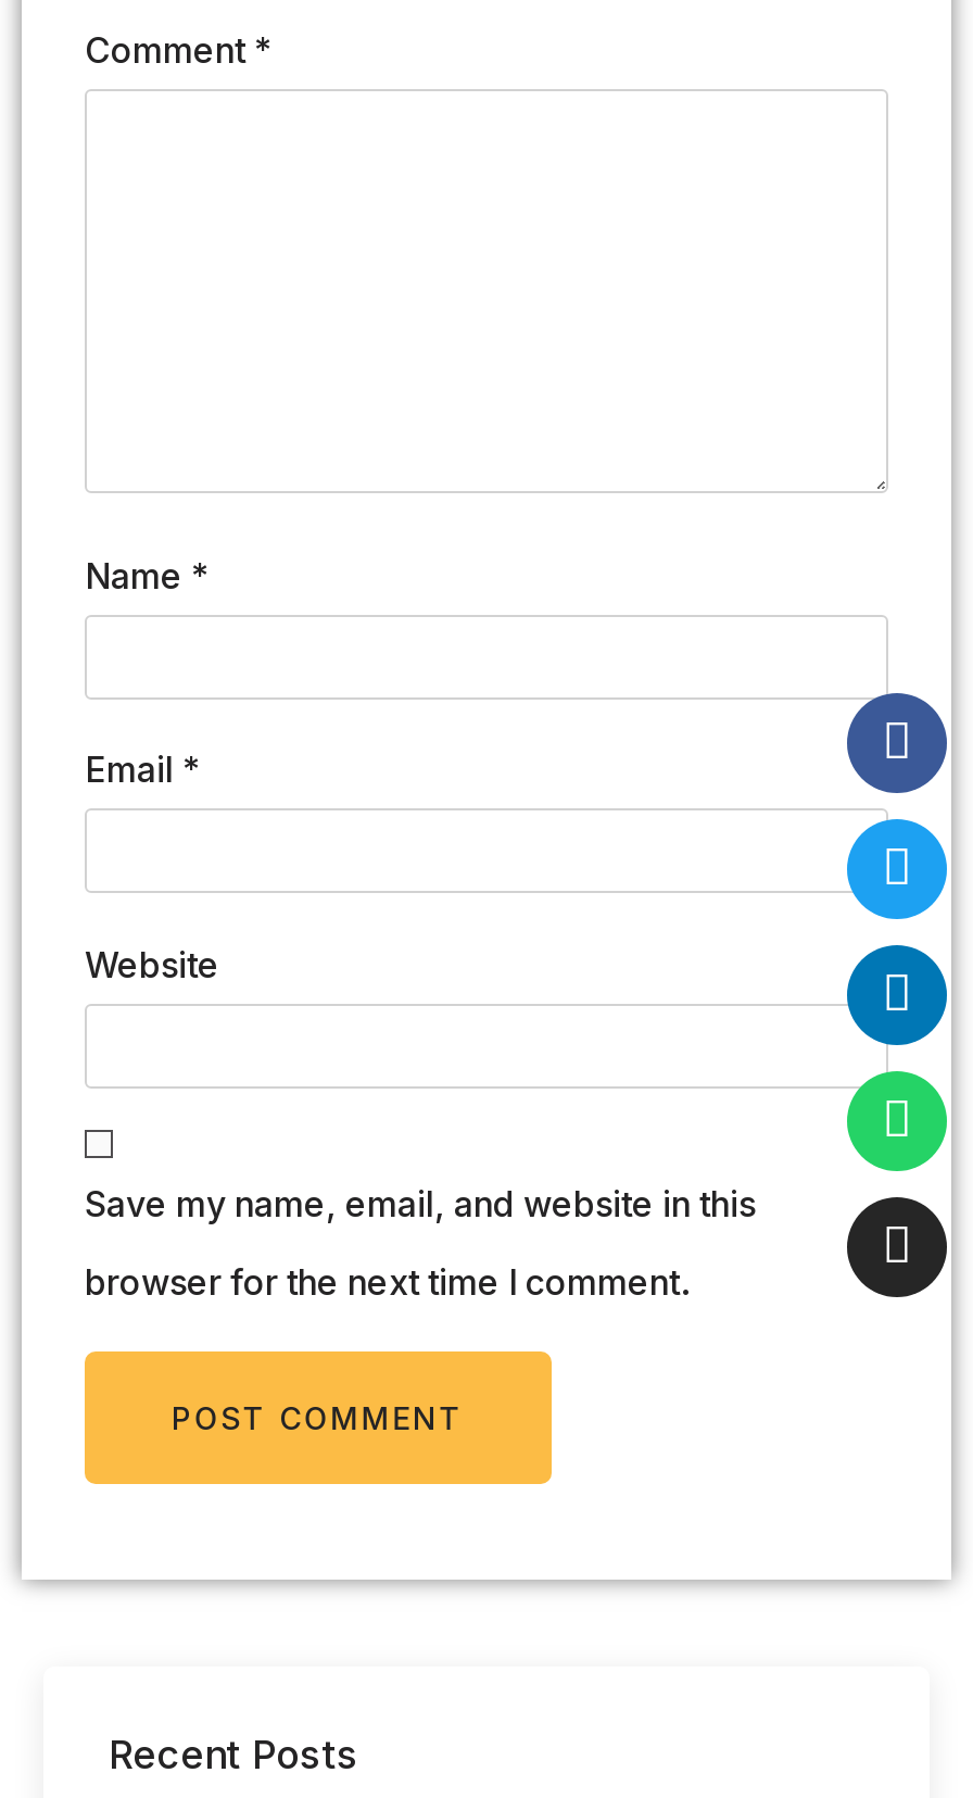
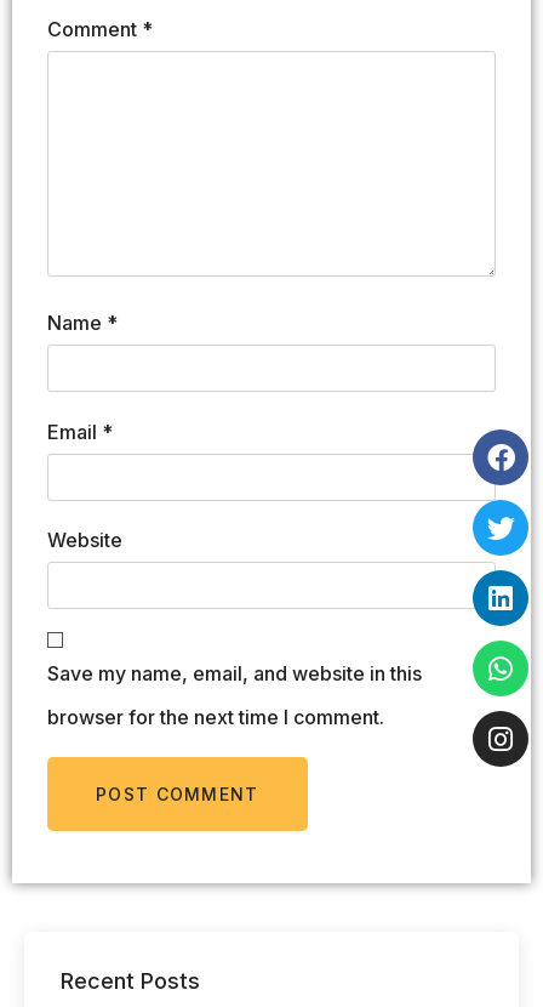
[845,691,949,1371] [image] -> [471,388,530,768] [image]

